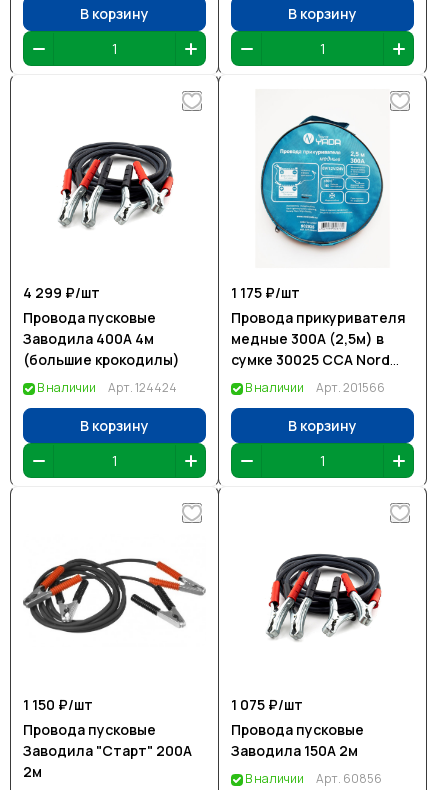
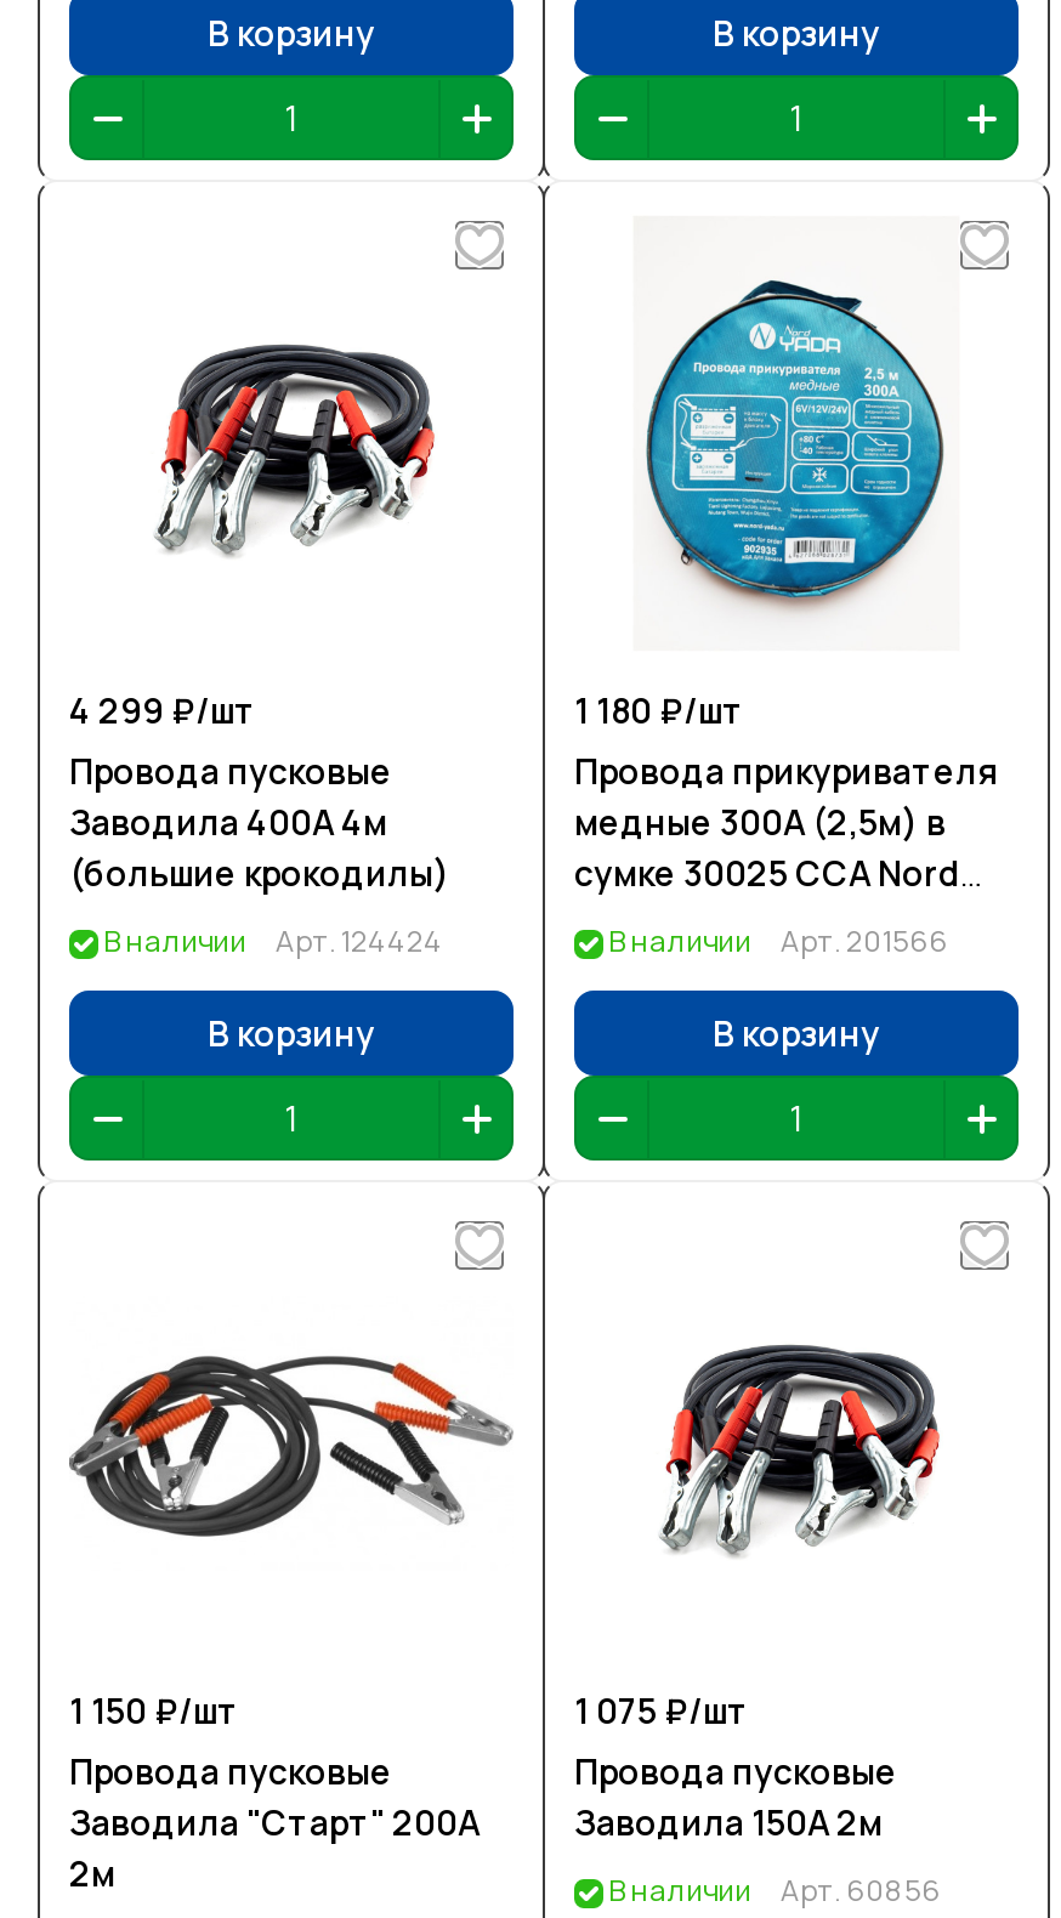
[231,283,300,302] 1 175 ₽/шт -> [574,687,744,733] 1 180 ₽/шт

